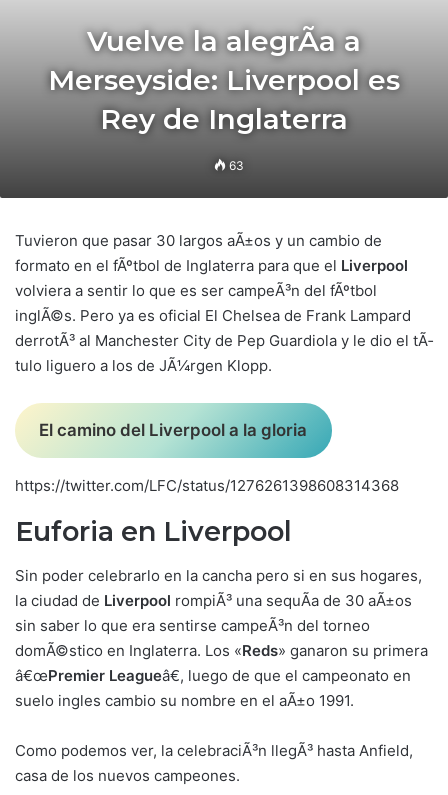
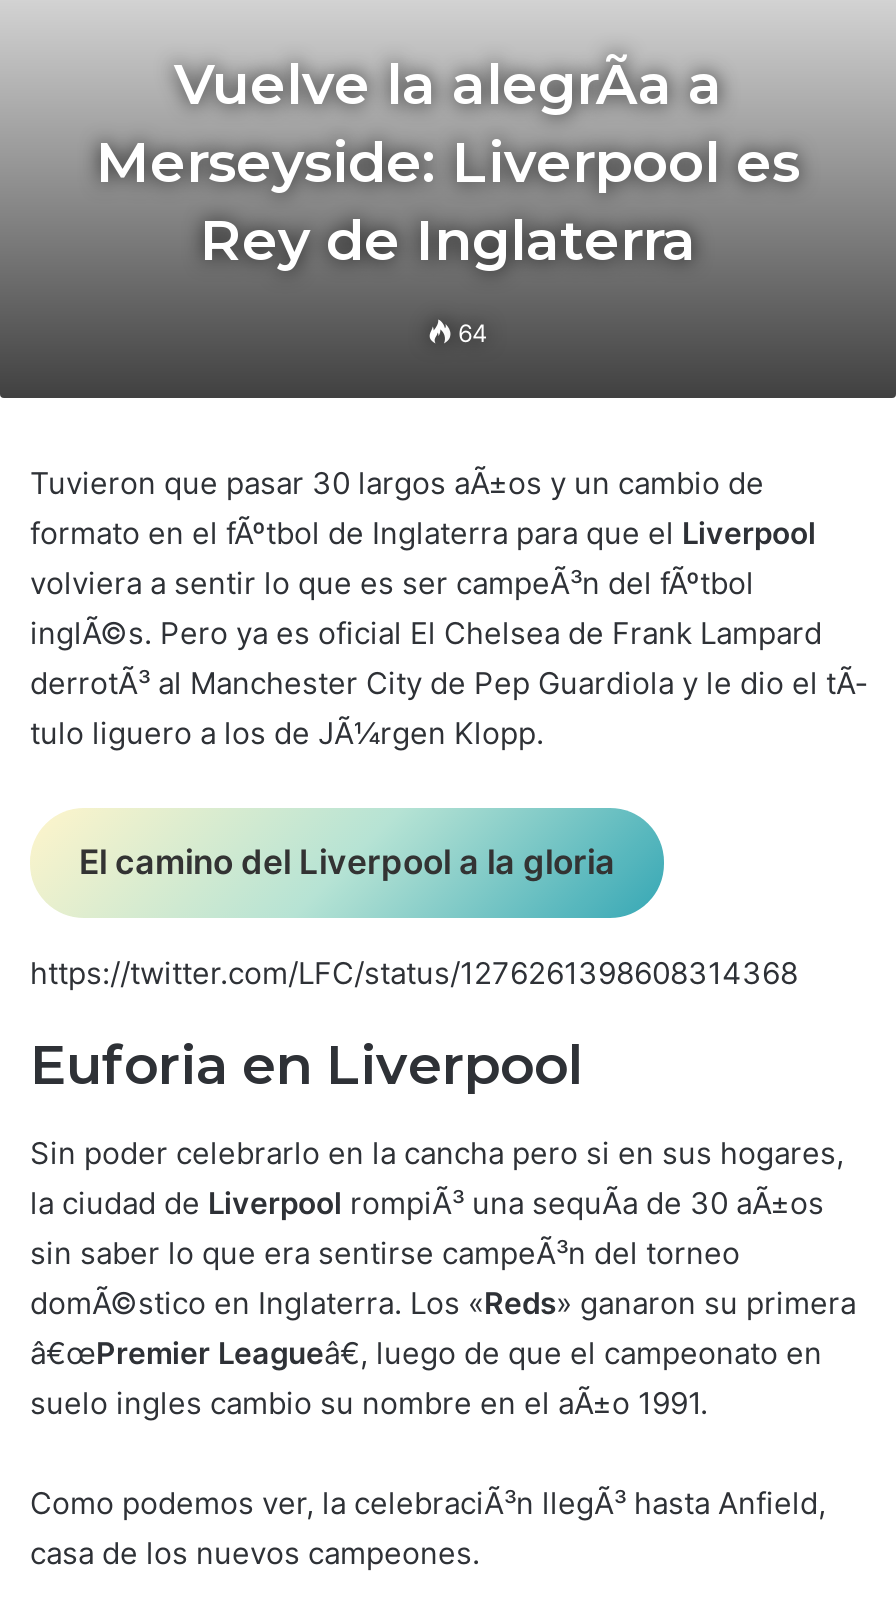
[226,158,244,173] 63 -> [452,318,488,348] 64

